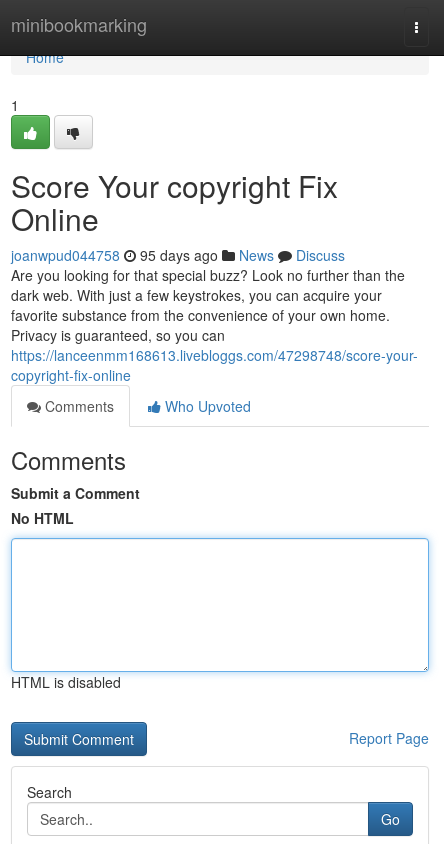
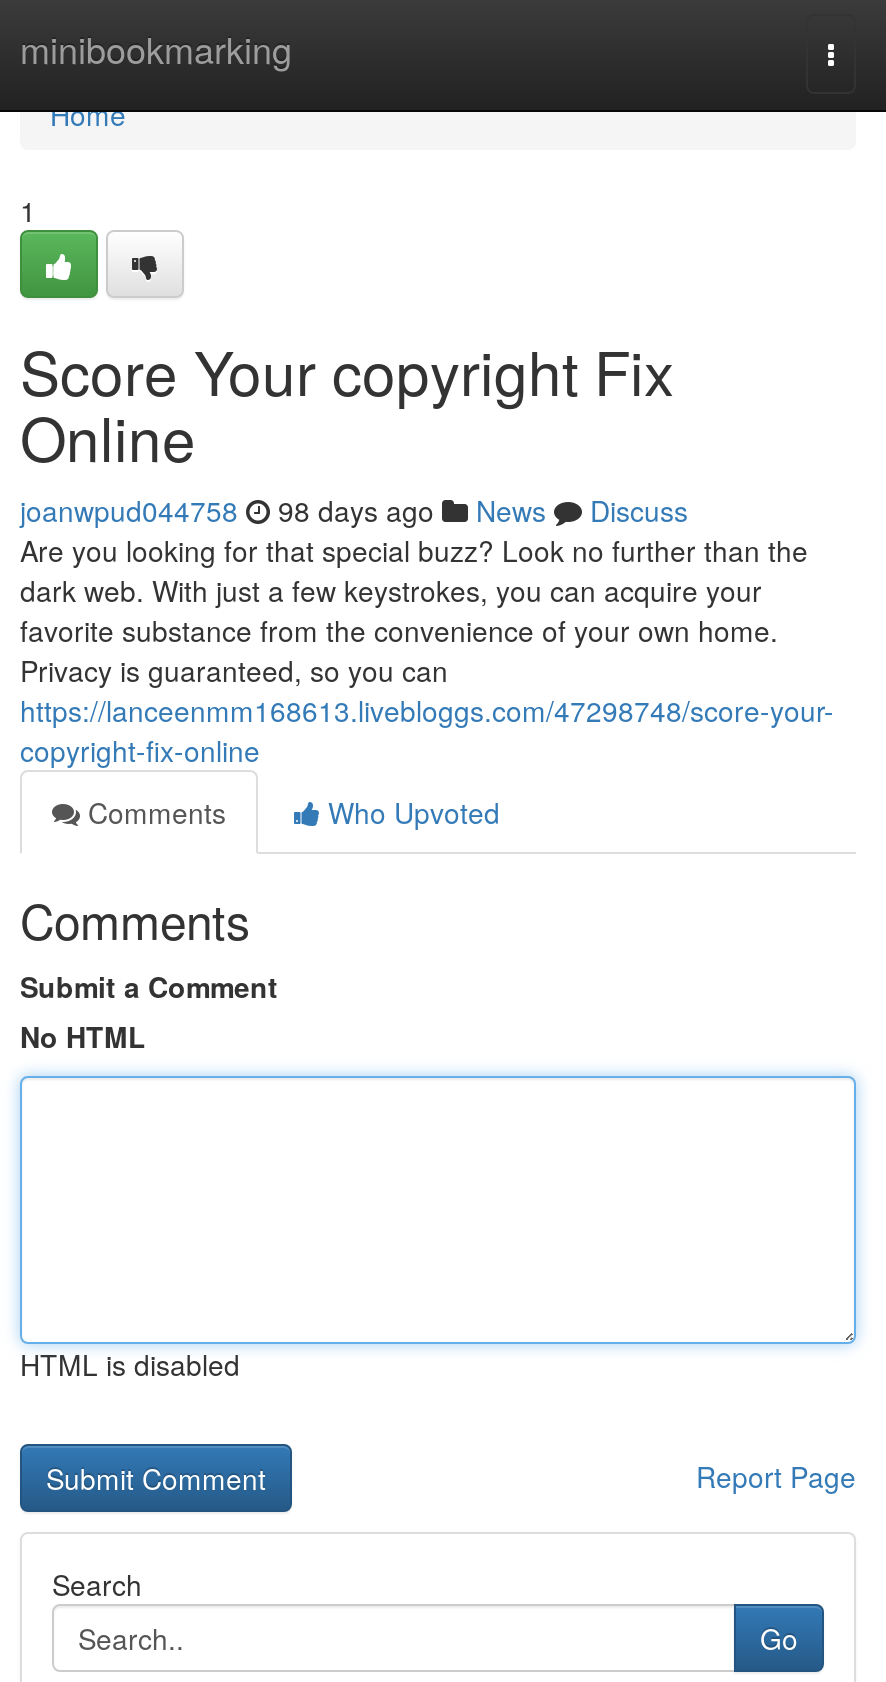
[11,245,345,265] joanwpud044758 95 days ago News Discuss -> [20,490,688,530] joanwpud044758 98 days ago News Discuss

